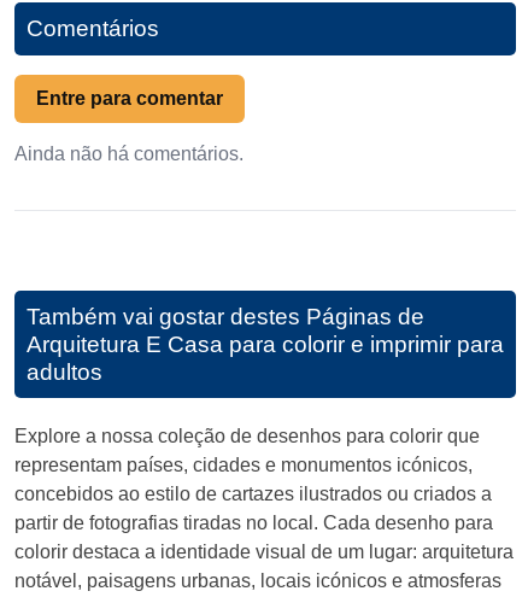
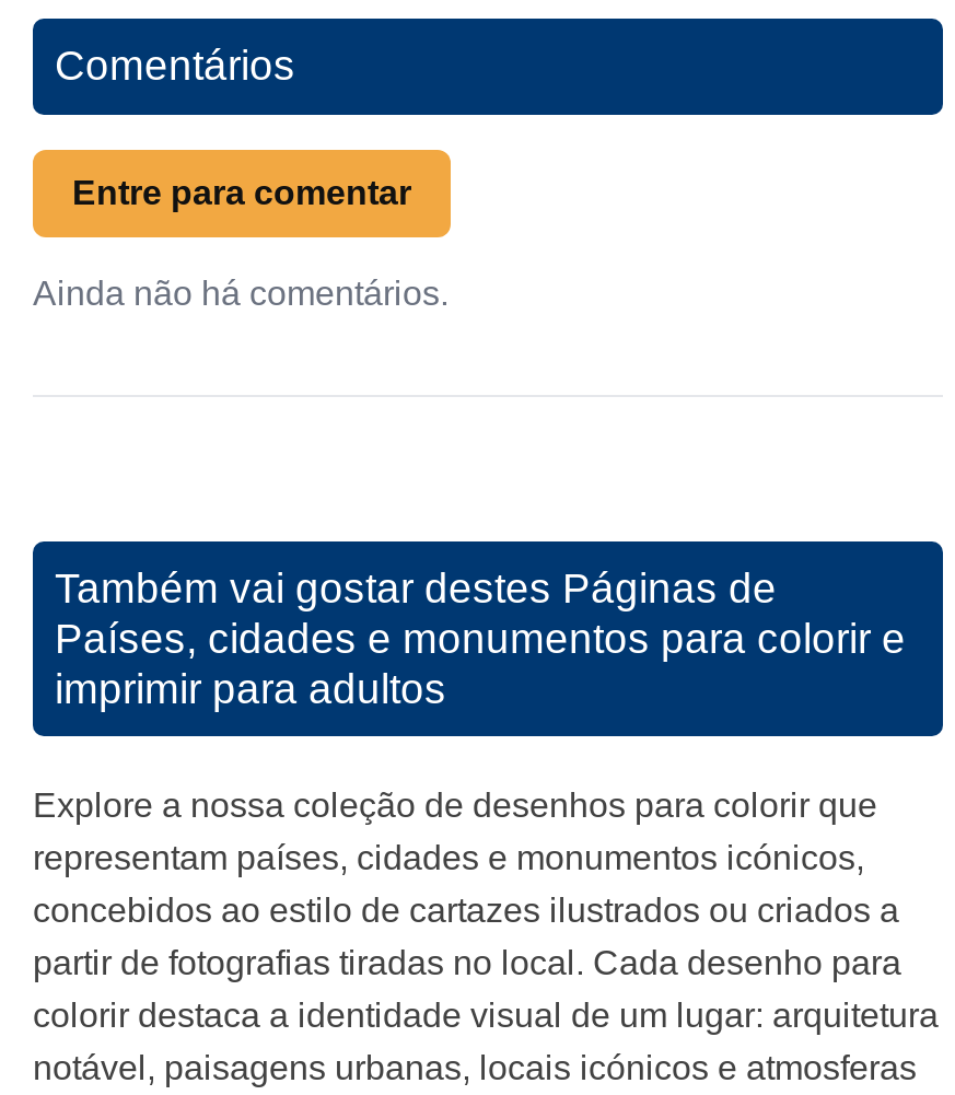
[27,332,504,385] Arquitetura E Casa para colorir e imprimir para | adultos -> [55,616,906,712] Países, cidades e monumentos para colorir e | imprimir para adultos

